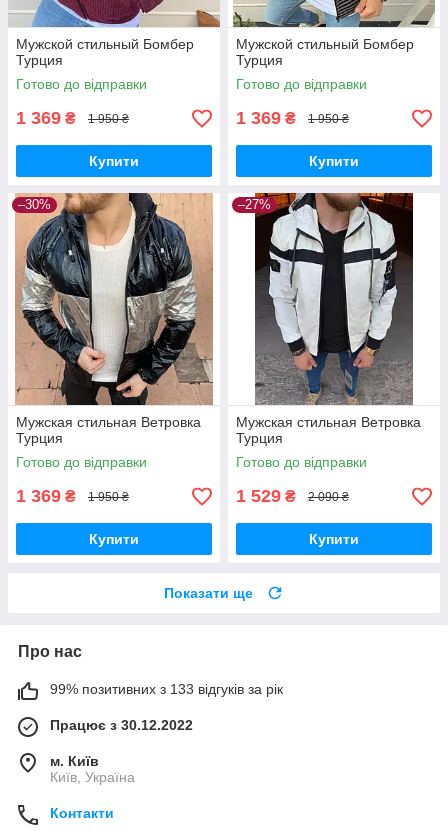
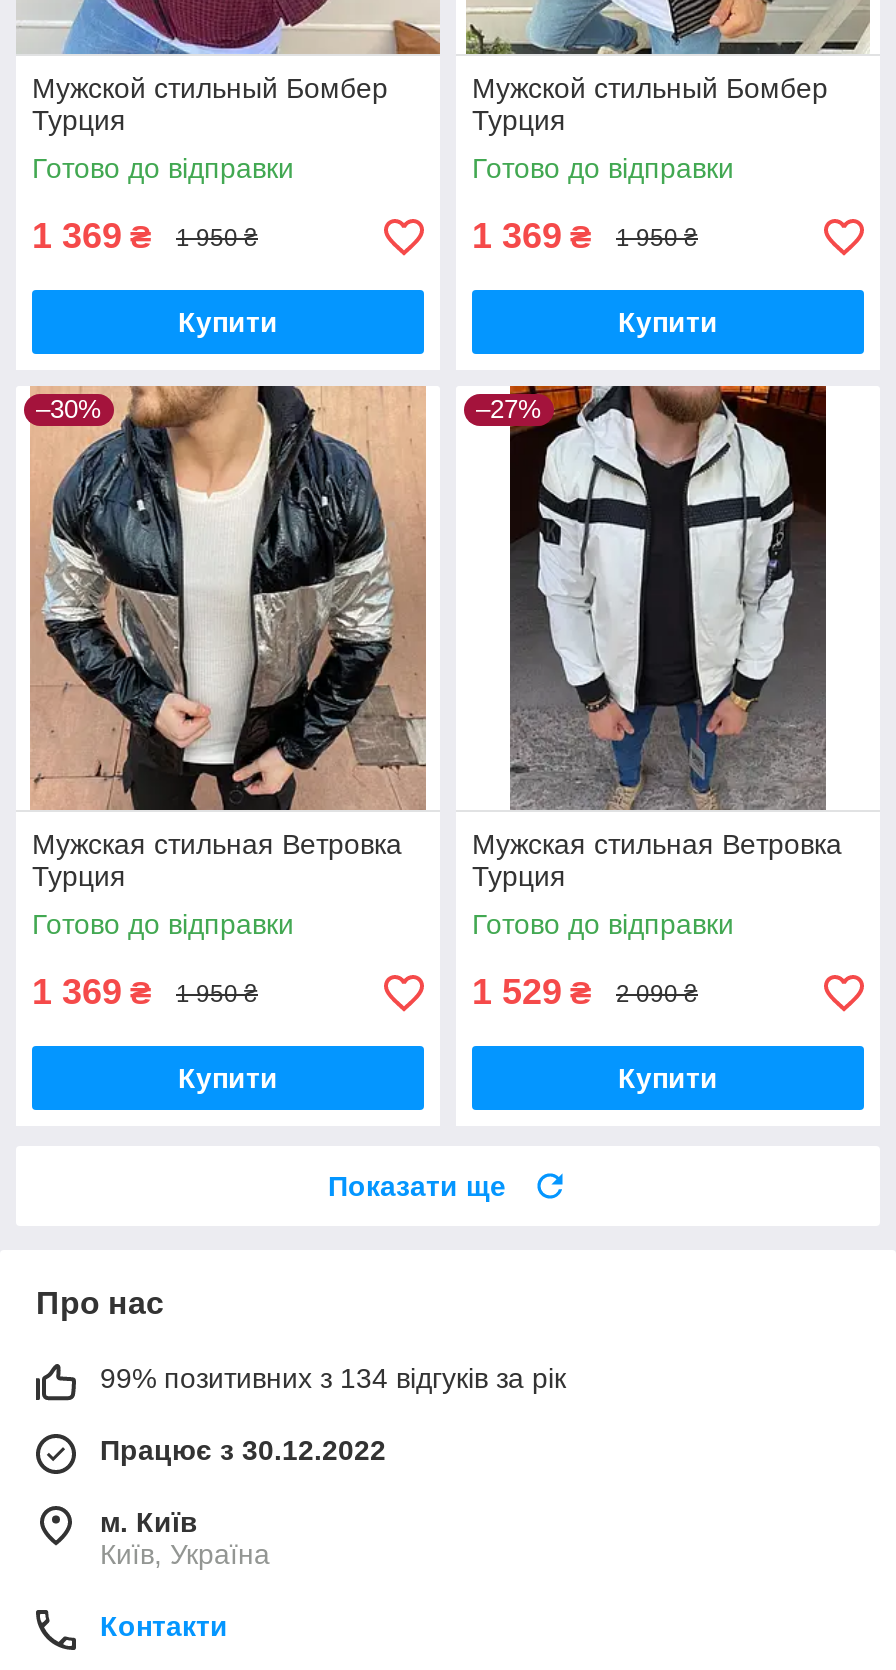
[50,681,283,697] 99% позитивних з 133 відгуків за рік -> [100,1362,566,1394] 99% позитивних з 134 відгуків за рік

